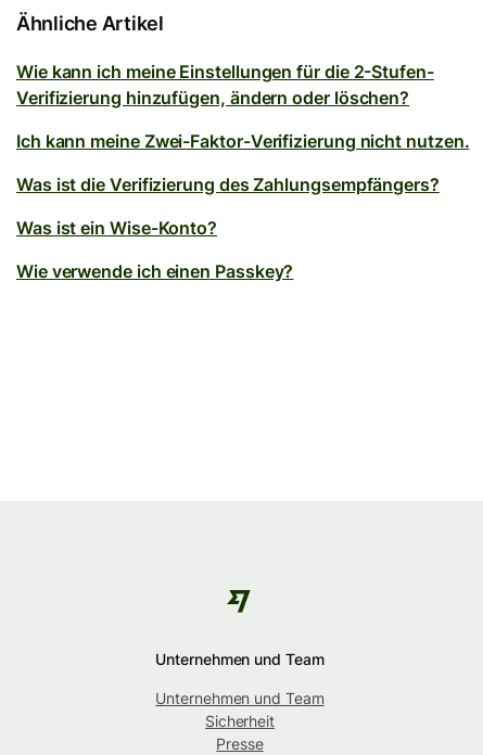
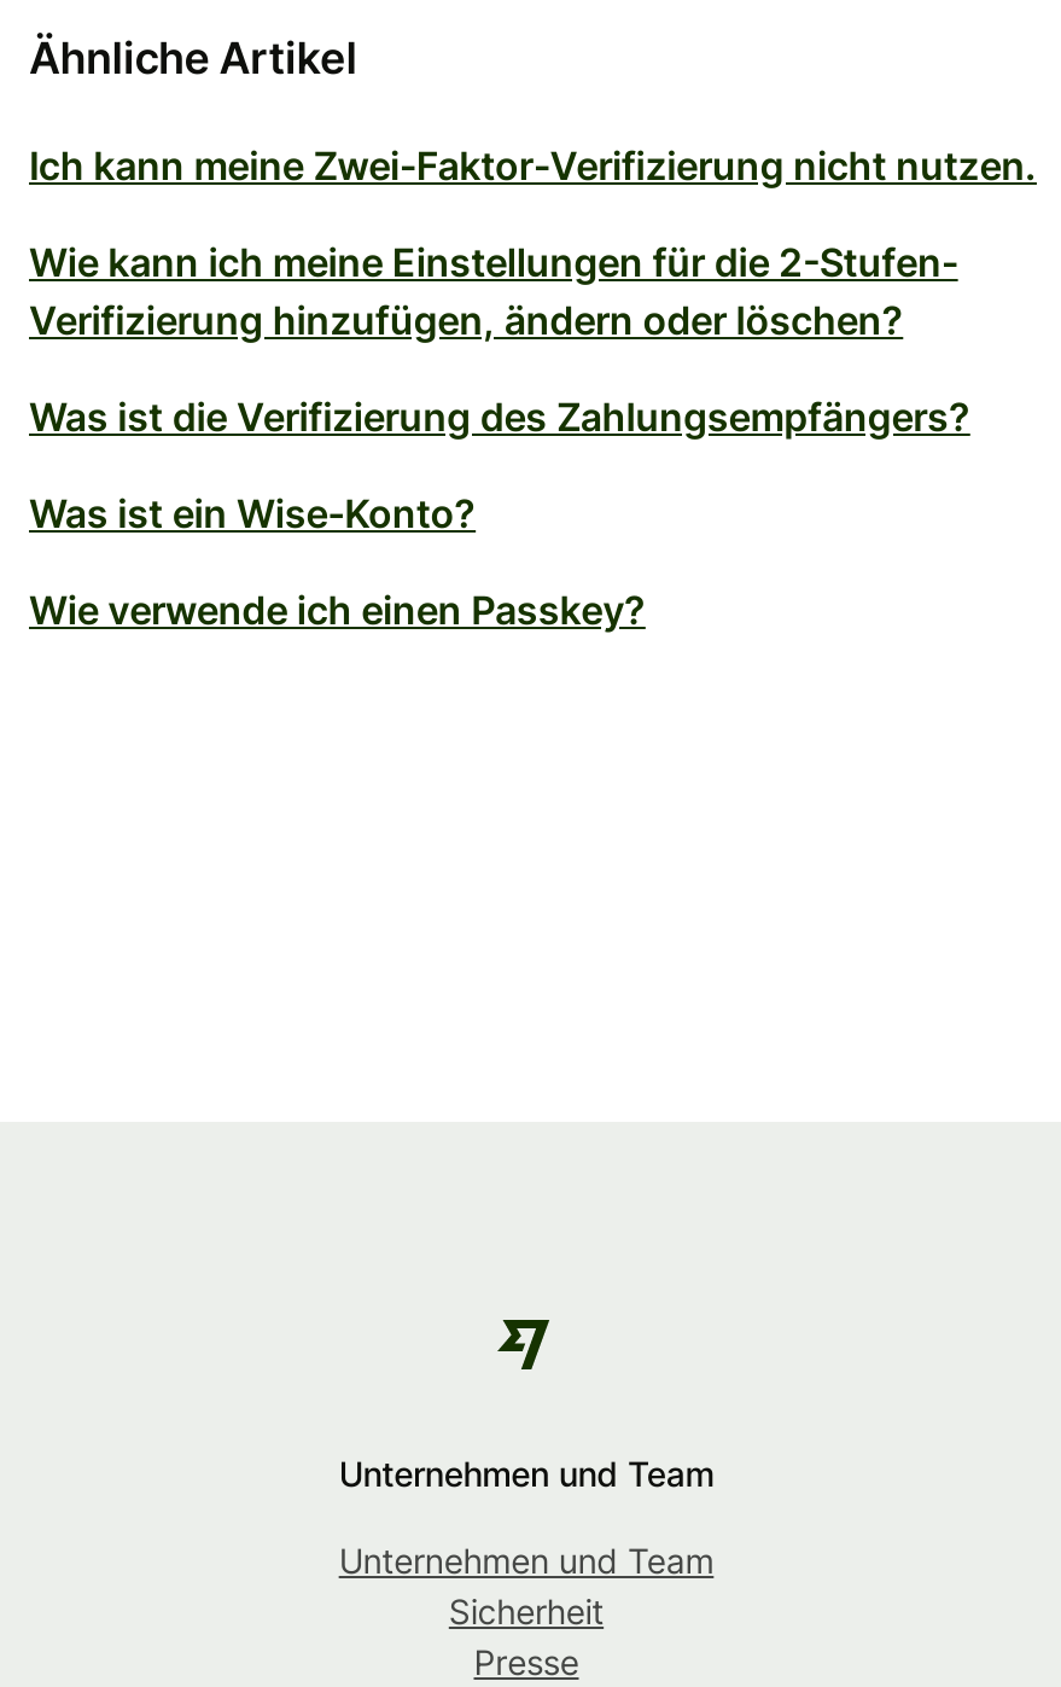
moved [16,61,434,108] -> [29,238,958,344]: Wie kann ich meine Einstellungen für die 2-Stufen- | Verifizierung hinzufügen, ändern oder löschen?
moved [16,130,469,152] -> [29,141,1037,190]: Ich kann meine Zwei-Faktor-Verifizierung nicht nutzen.

